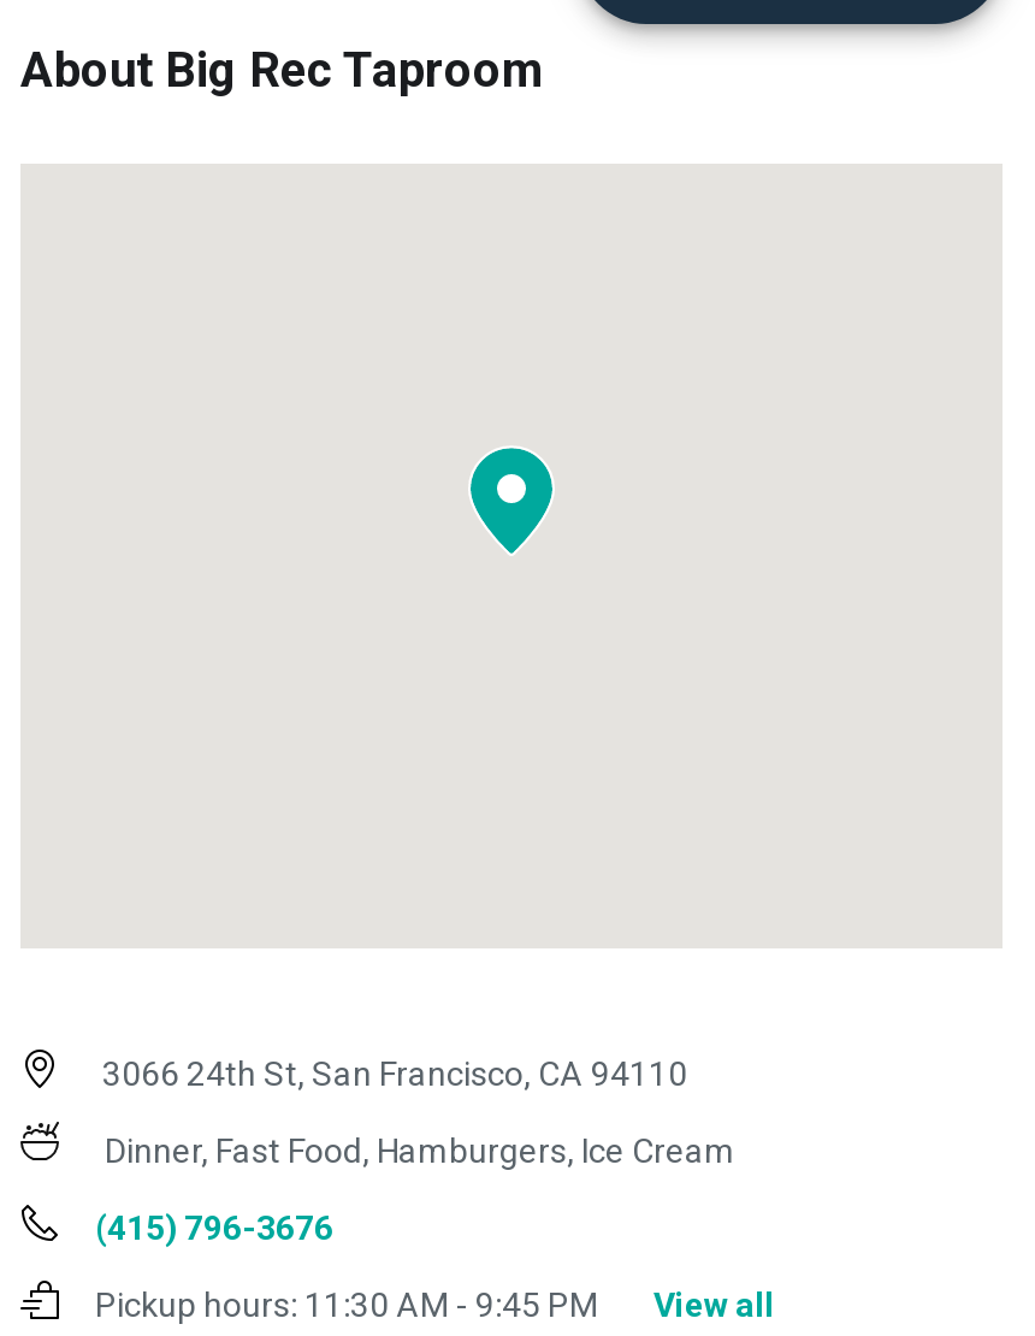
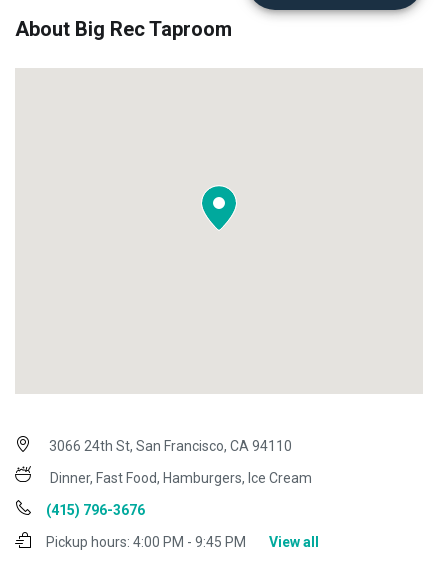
[95,1286,605,1325] Pickup hours: 11:30 AM - 9:45 PM -> [46,534,249,550] Pickup hours: 4:00 PM - 9:45 PM

